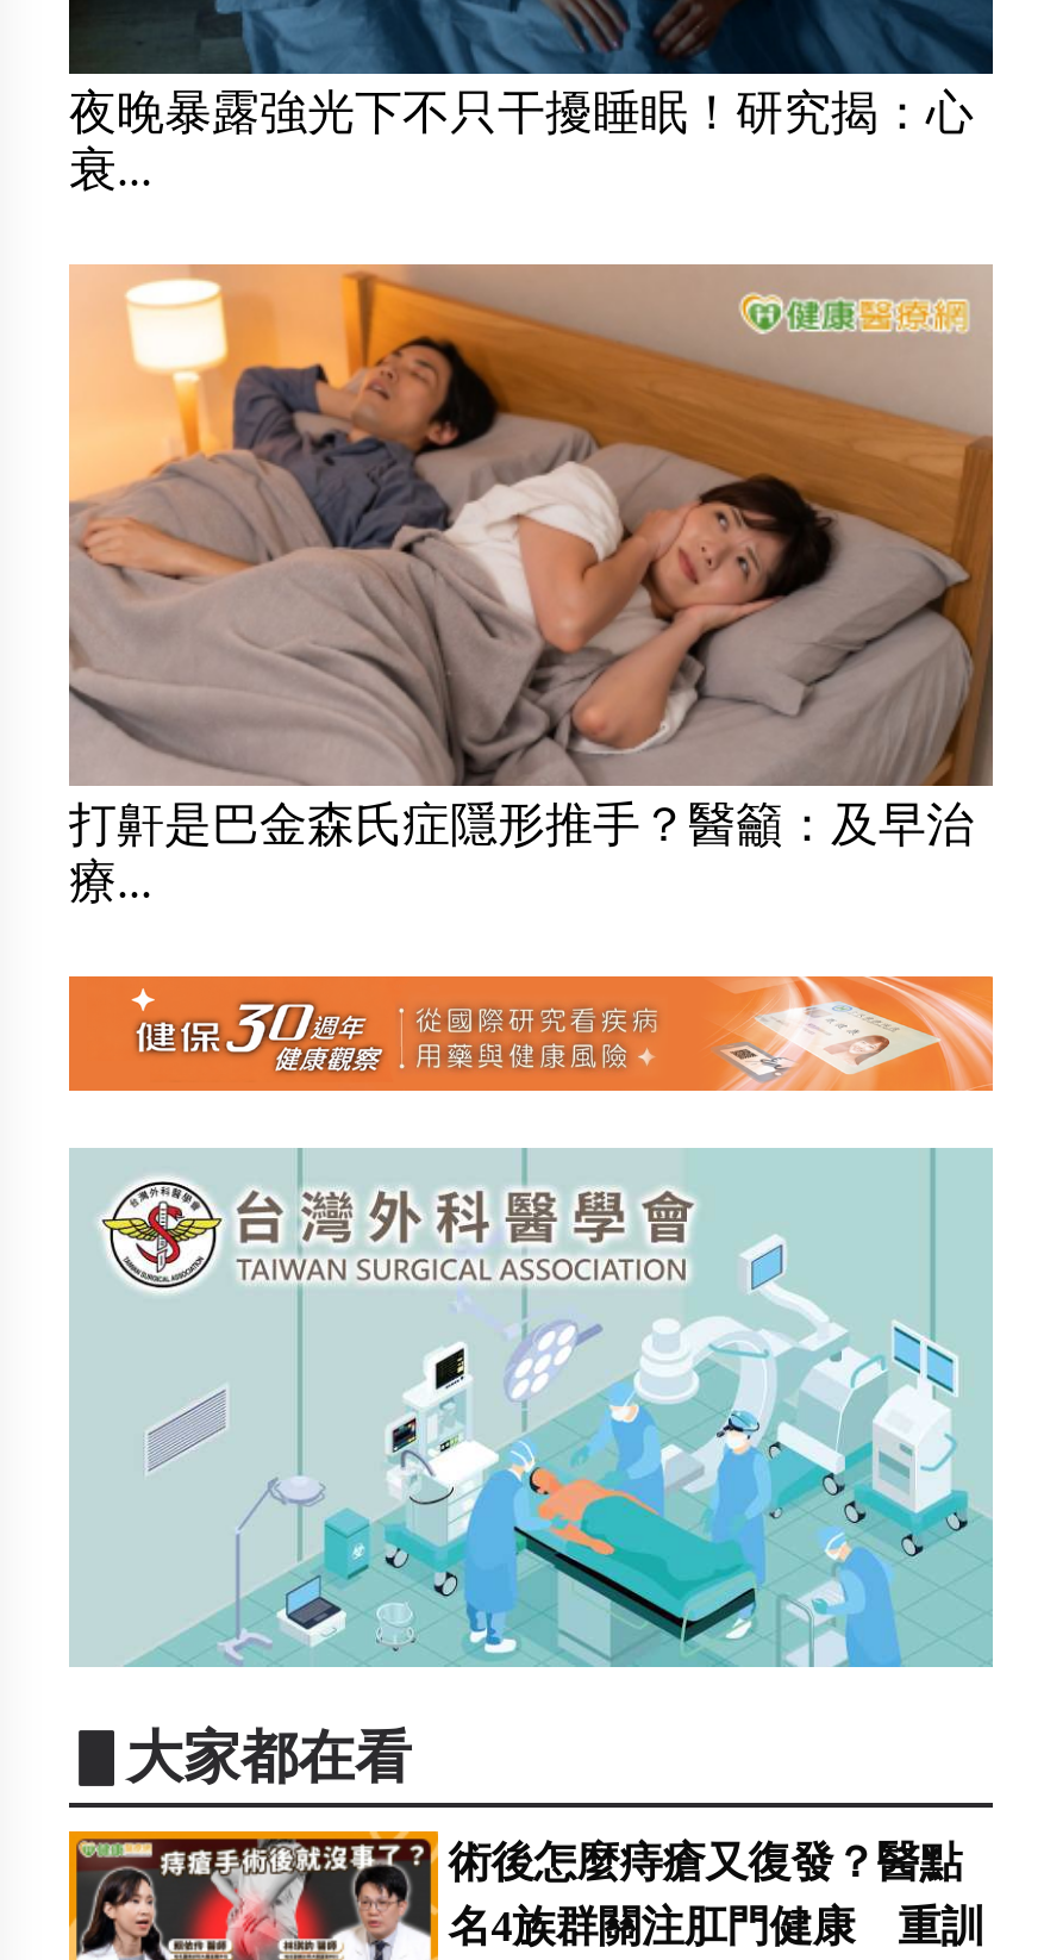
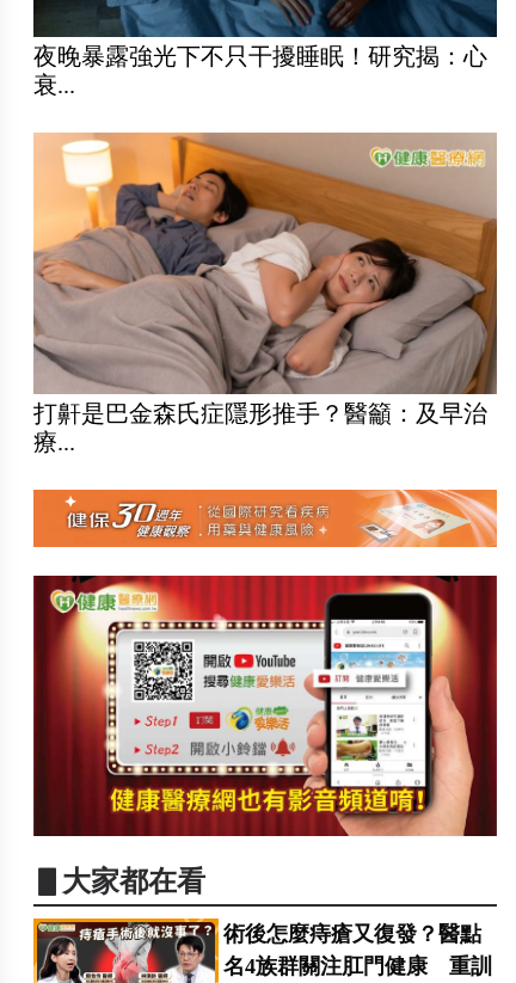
[69,1148,993,1669] [image] -> [32,575,498,837] [image]

